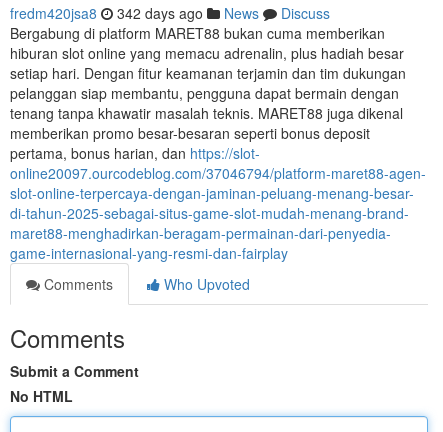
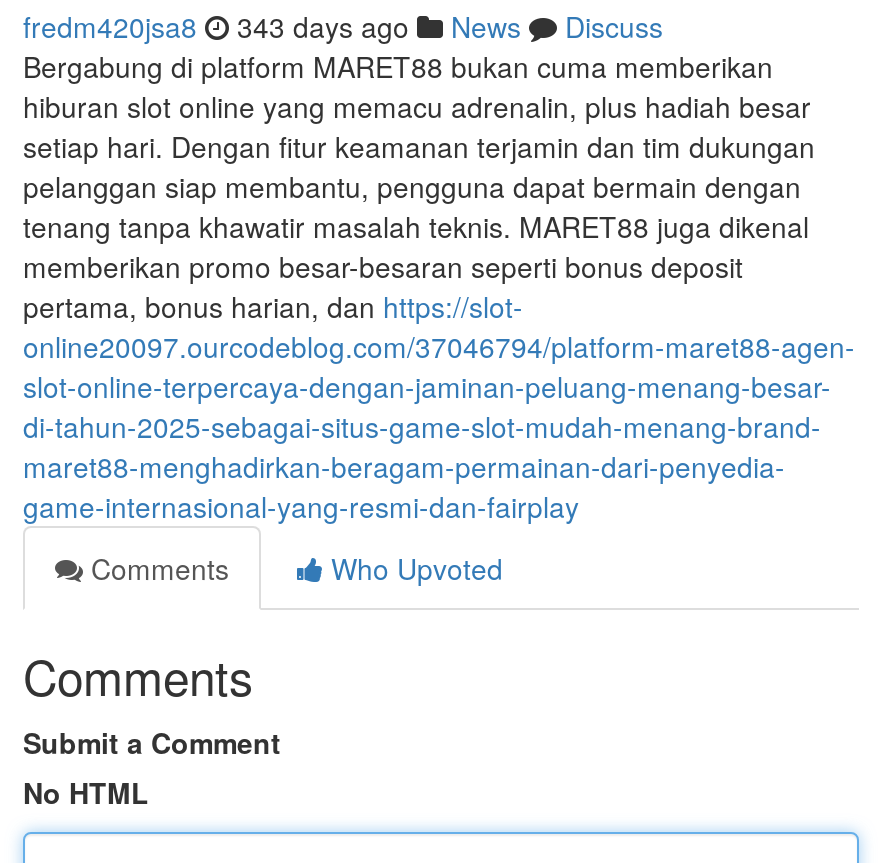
[10,3,330,23] fredm420jsa8 342 days ago News Discuss -> [23,6,663,46] fredm420jsa8 343 days ago News Discuss

